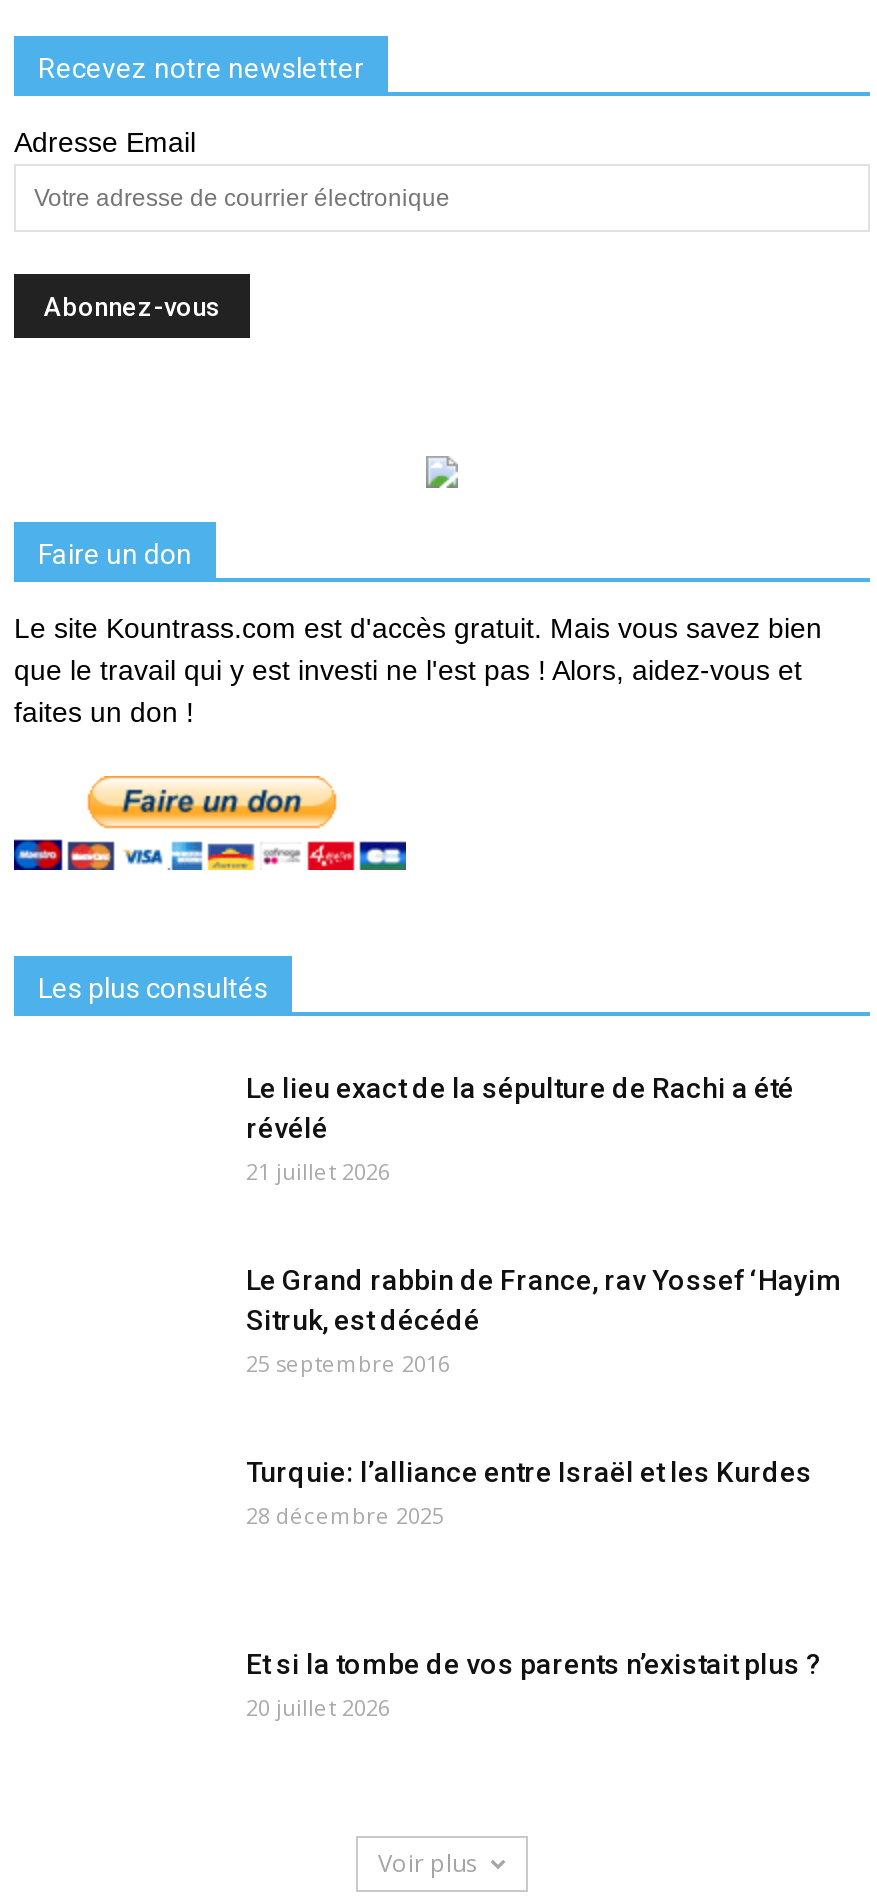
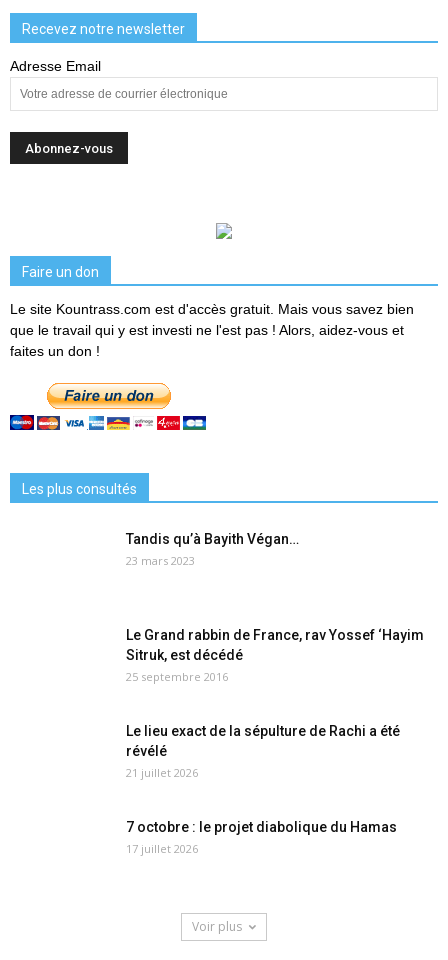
none -> [126,531,299,568] Tandis qu’à Bayith Végan… | 23 mars 2023
moved [246,1072,794,1186] -> [126,723,400,780]: Le lieu exact de la sépulture de Rachi a été | révélé | 21 juillet 2026
[246,1456,812,1530] Turquie: l’alliance entre Israël et les Kurdes | 28 décembre 2025 -> none
[246,1648,822,1722] Et si la tombe de vos parents n’existait plus ? | 20 juillet 2026 -> [126,819,397,856] 7 octobre : le projet diabolique du Hamas | 17 juillet 2026

